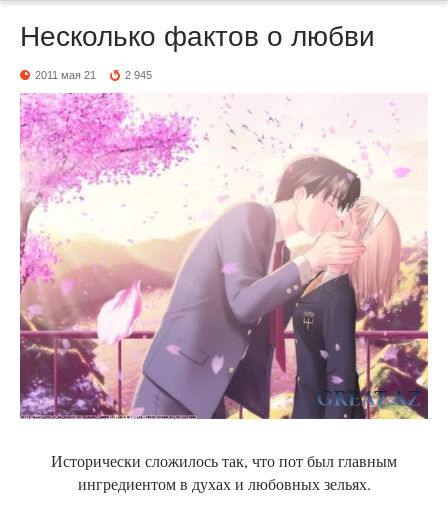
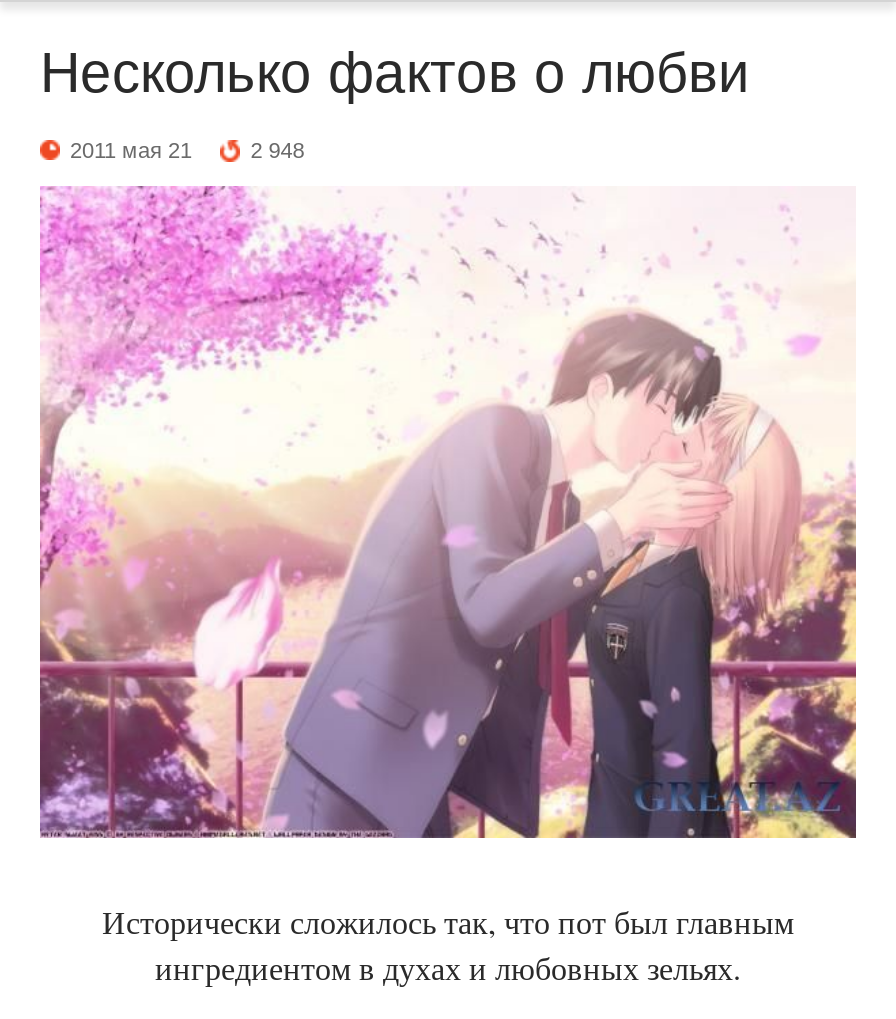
[125,69,152,81] 2 945 -> [250,138,304,162] 2 948

